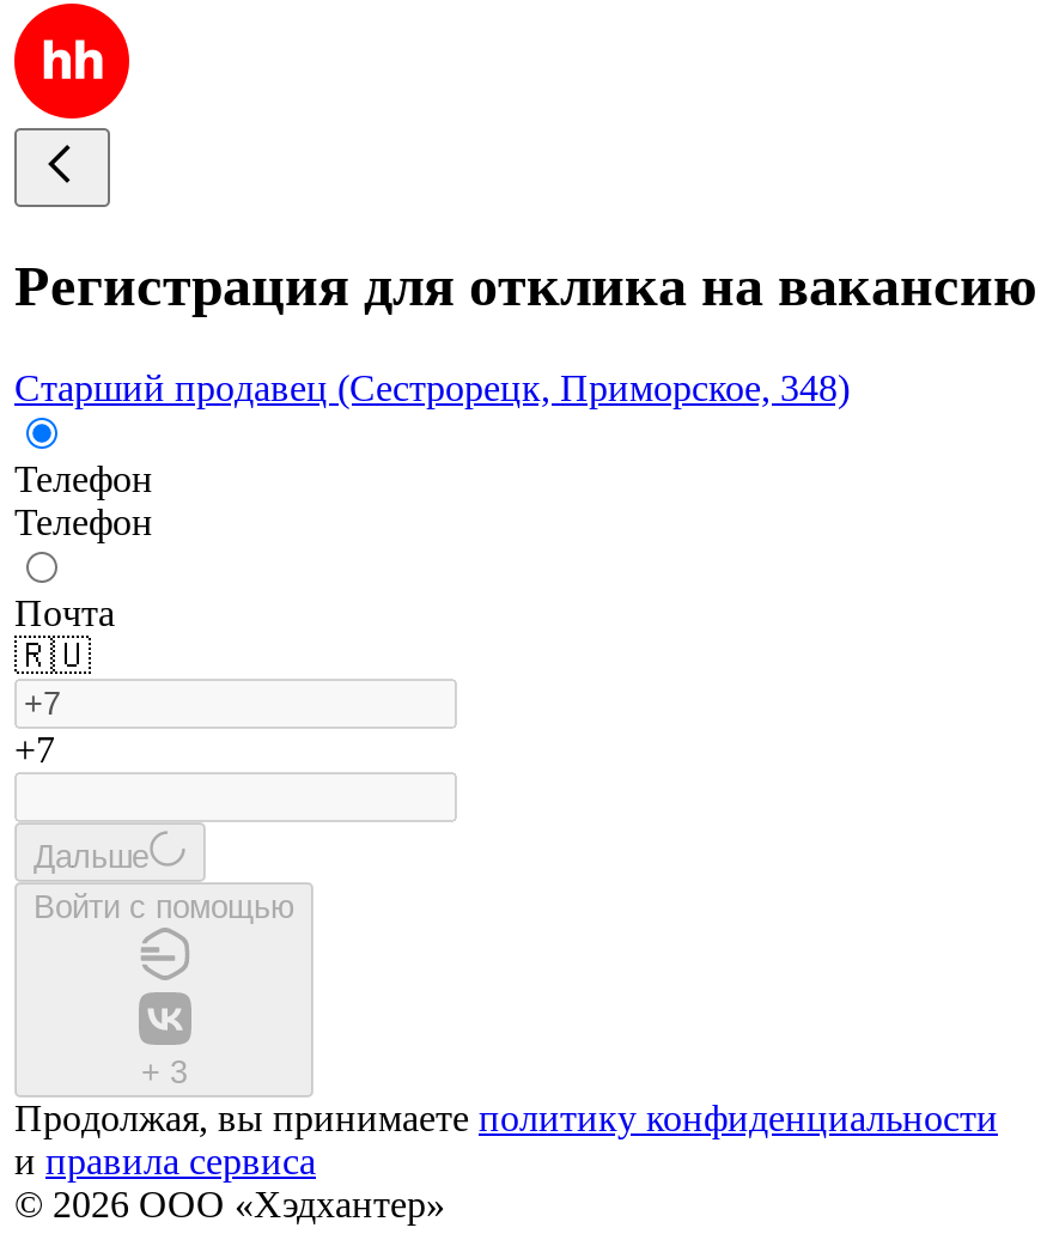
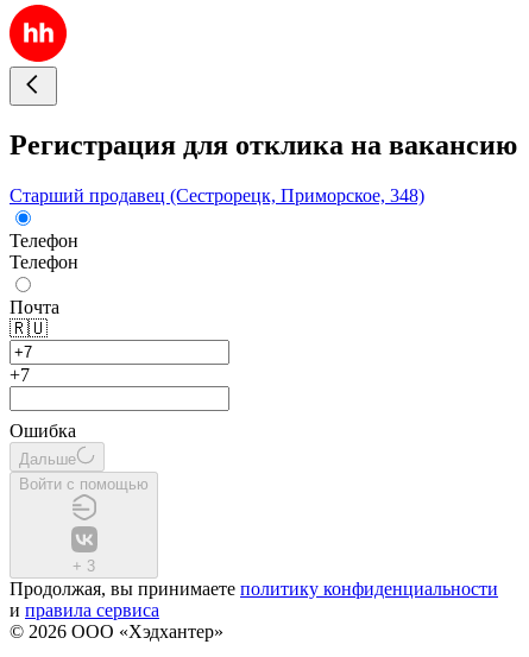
none -> [10,420,76,441] Ошибка

